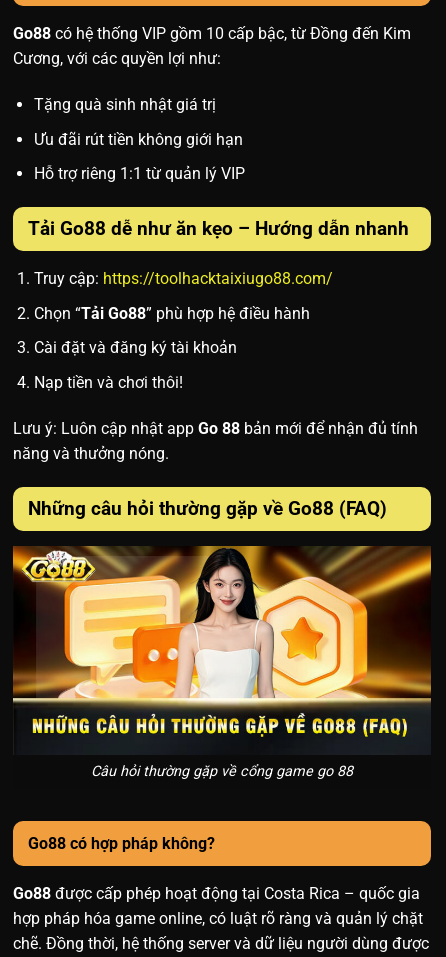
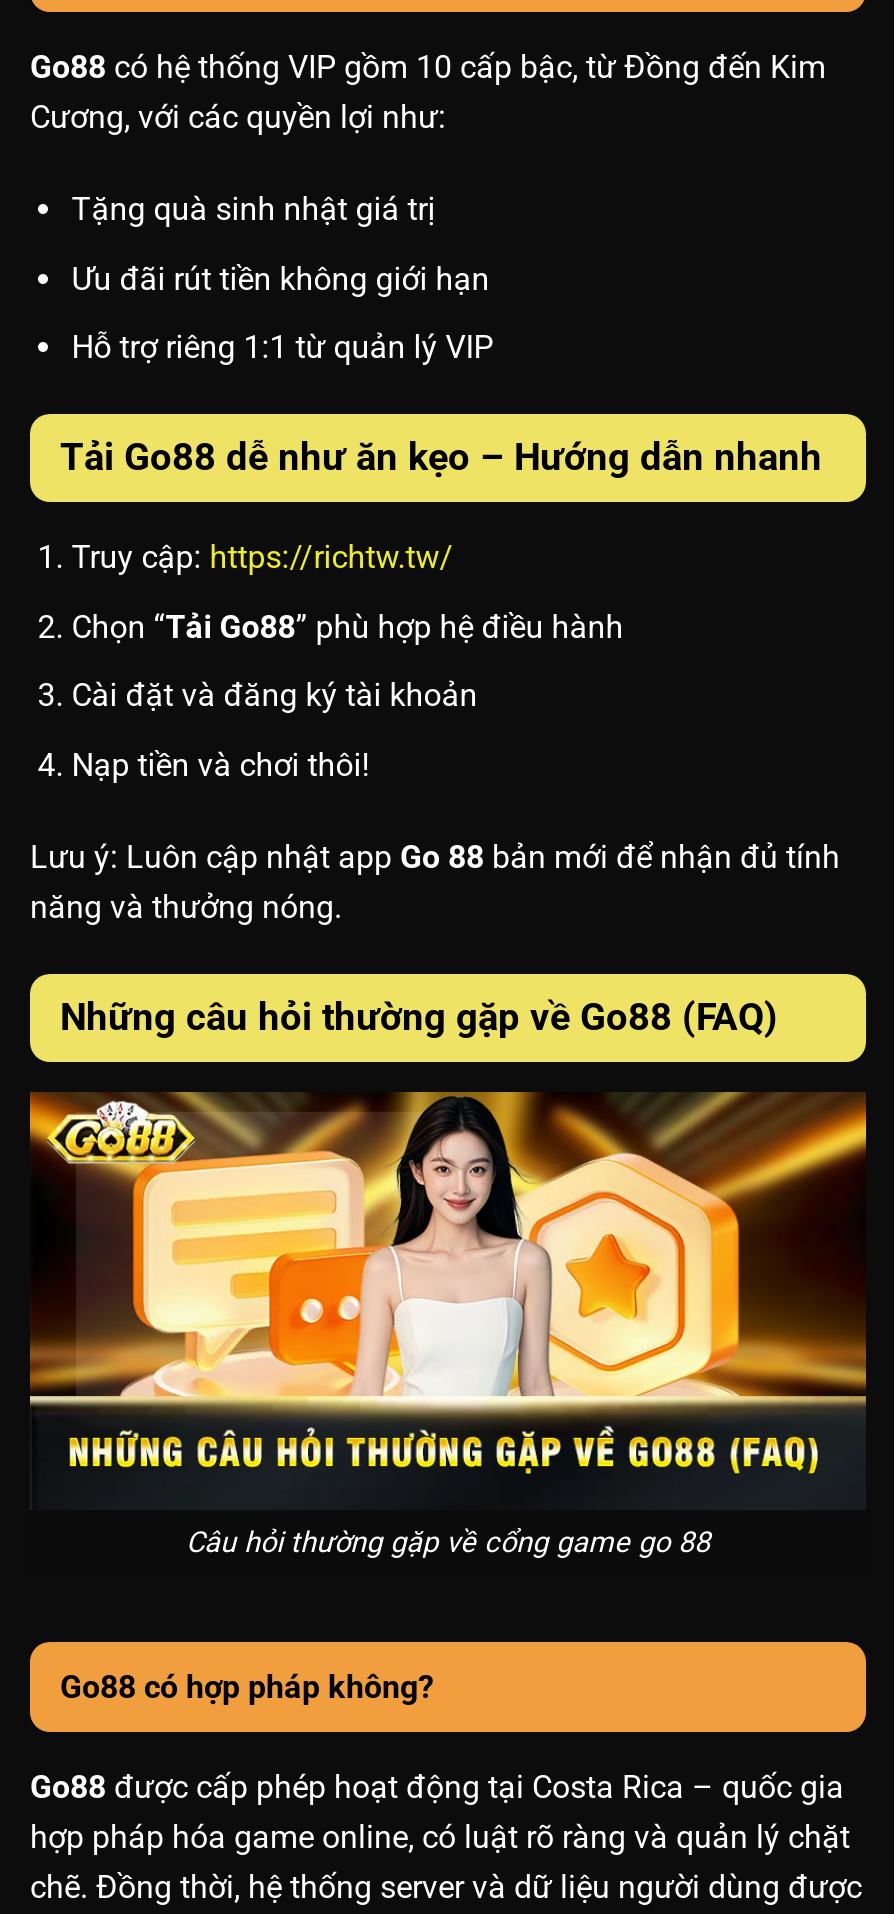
[34,269,333,288] Truy cập: https://toolhacktaixiugo88.com/ -> [72,538,454,576] Truy cập: https://richtw.tw/

